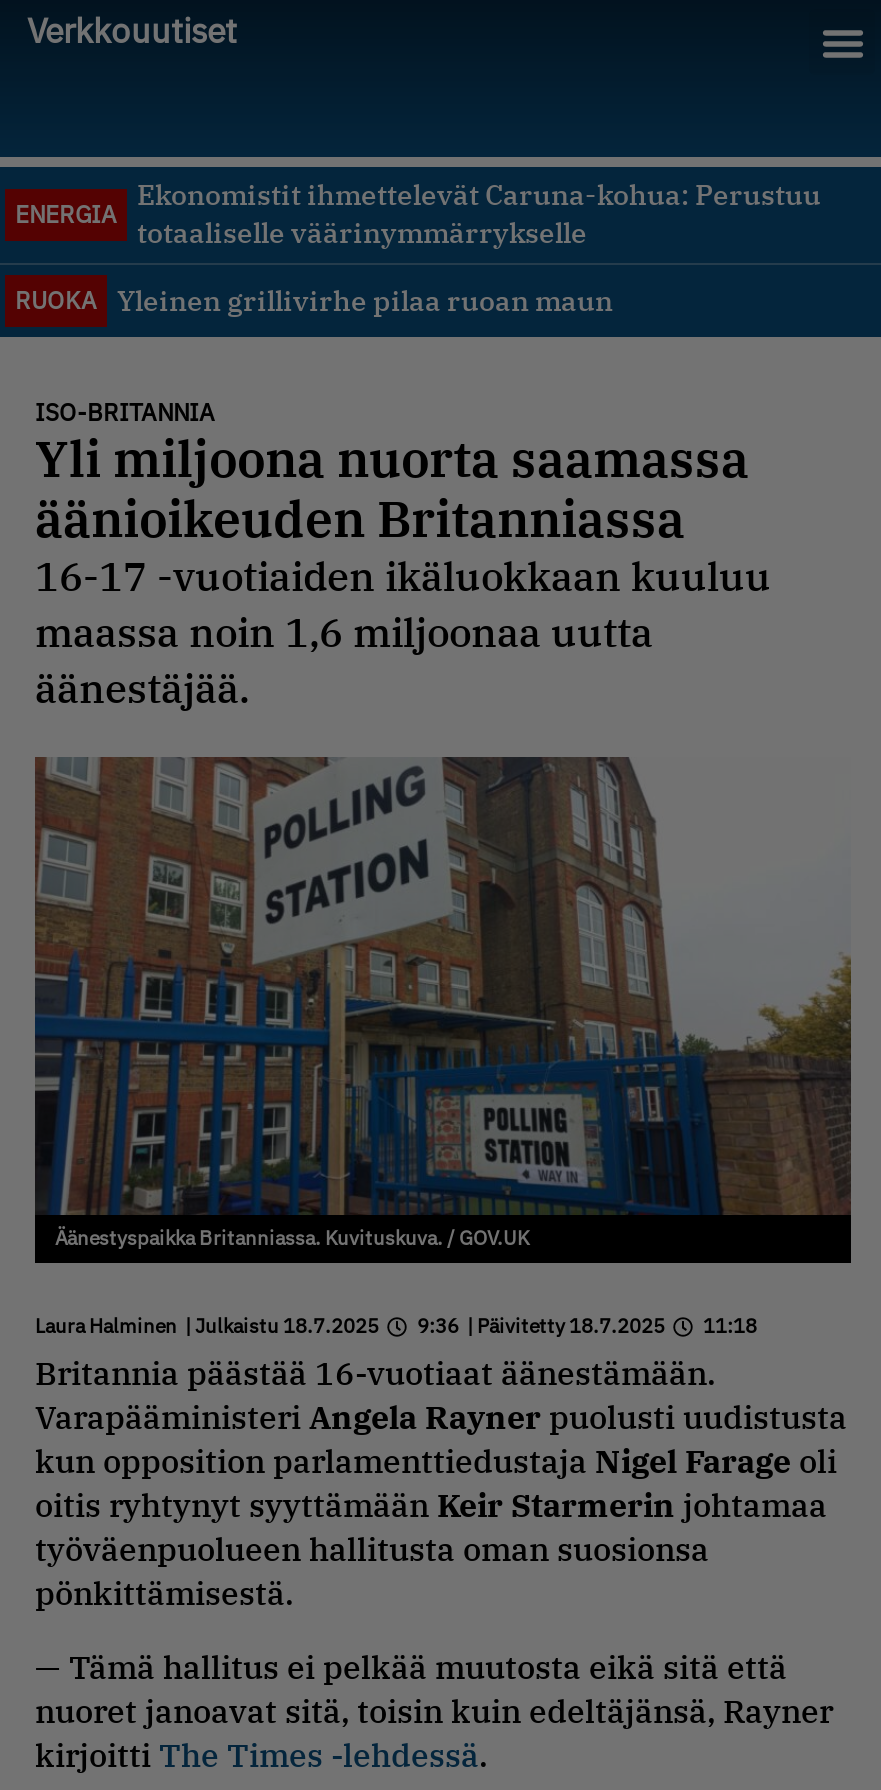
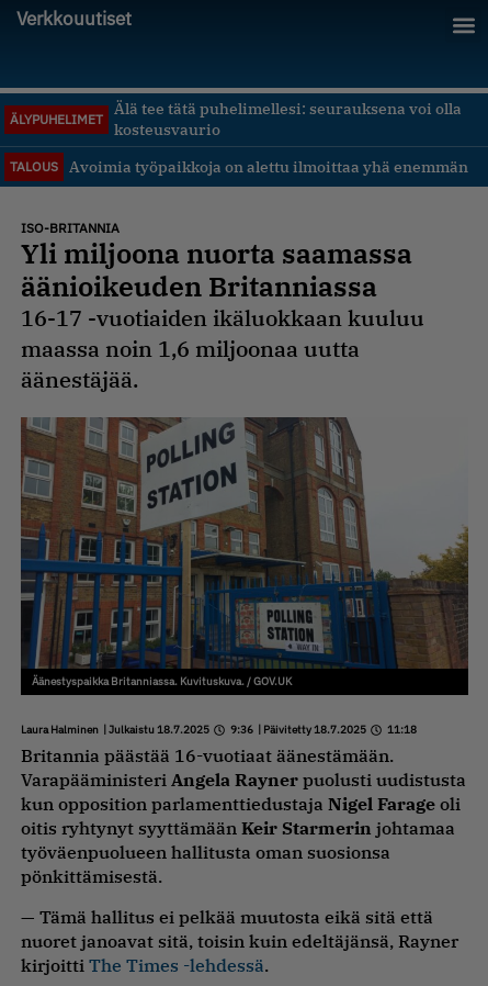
[137,177,821,251] Ekonomistit ihmettelevät Caruna-kohua: Perustuu | totaaliselle väärinymmärrykselle -> [114,99,462,139] Älä tee tätä puhelimellesi: seurauksena voi olla | kosteusvaurio
[15,199,117,229] ENERGIA -> [10,111,103,127] ÄLYPUHELIMET
[15,282,613,318] RUOKA | Yleinen grillivirhe pilaa ruoan maun -> [10,156,468,176] TALOUS | Avoimia työpaikkoja on alettu ilmoittaa yhä enemmän

